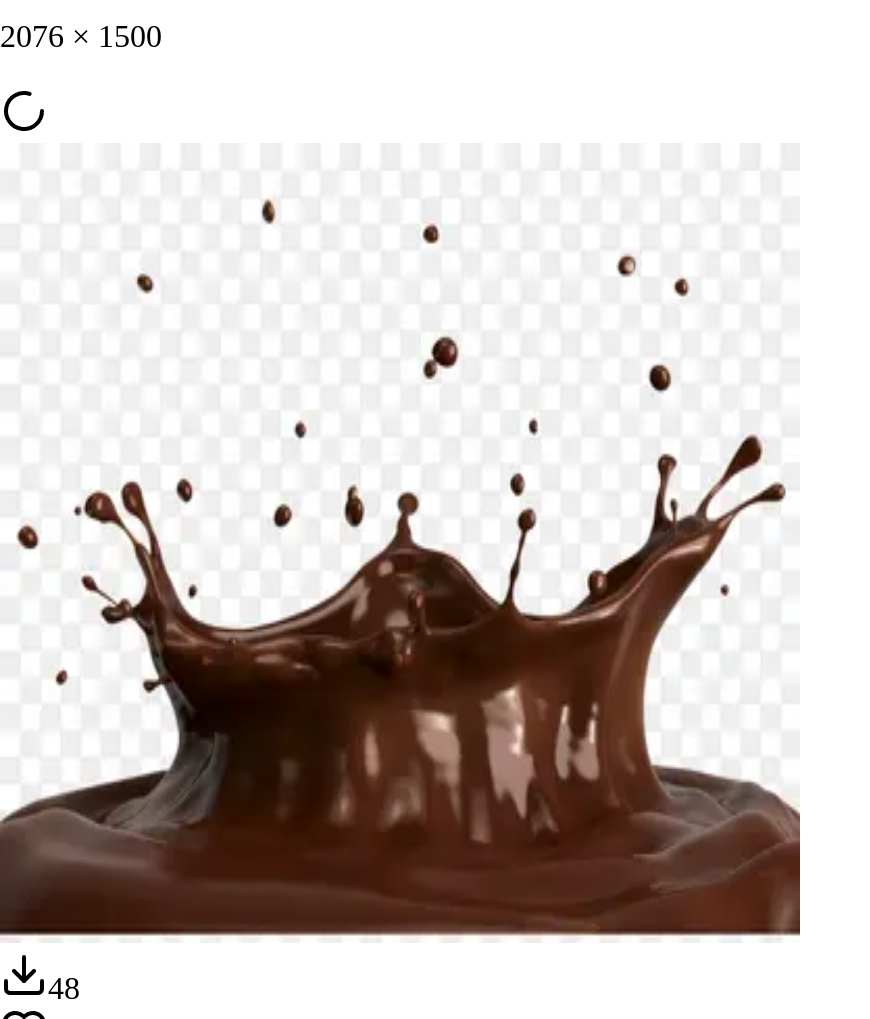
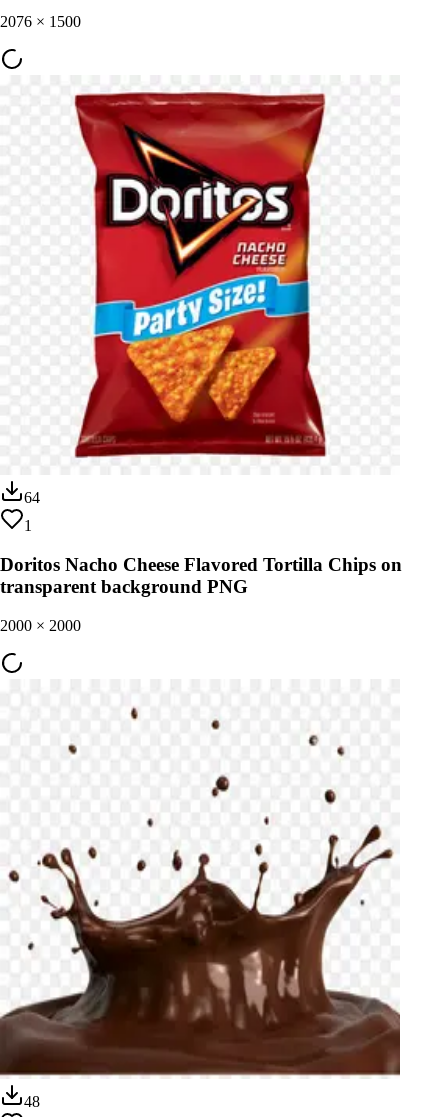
none -> [0,91,402,634] [image] | 64 | 1 | Doritos Nacho Cheese Flavored Tortilla Chips on | transparent background PNG | 2000 × 2000

